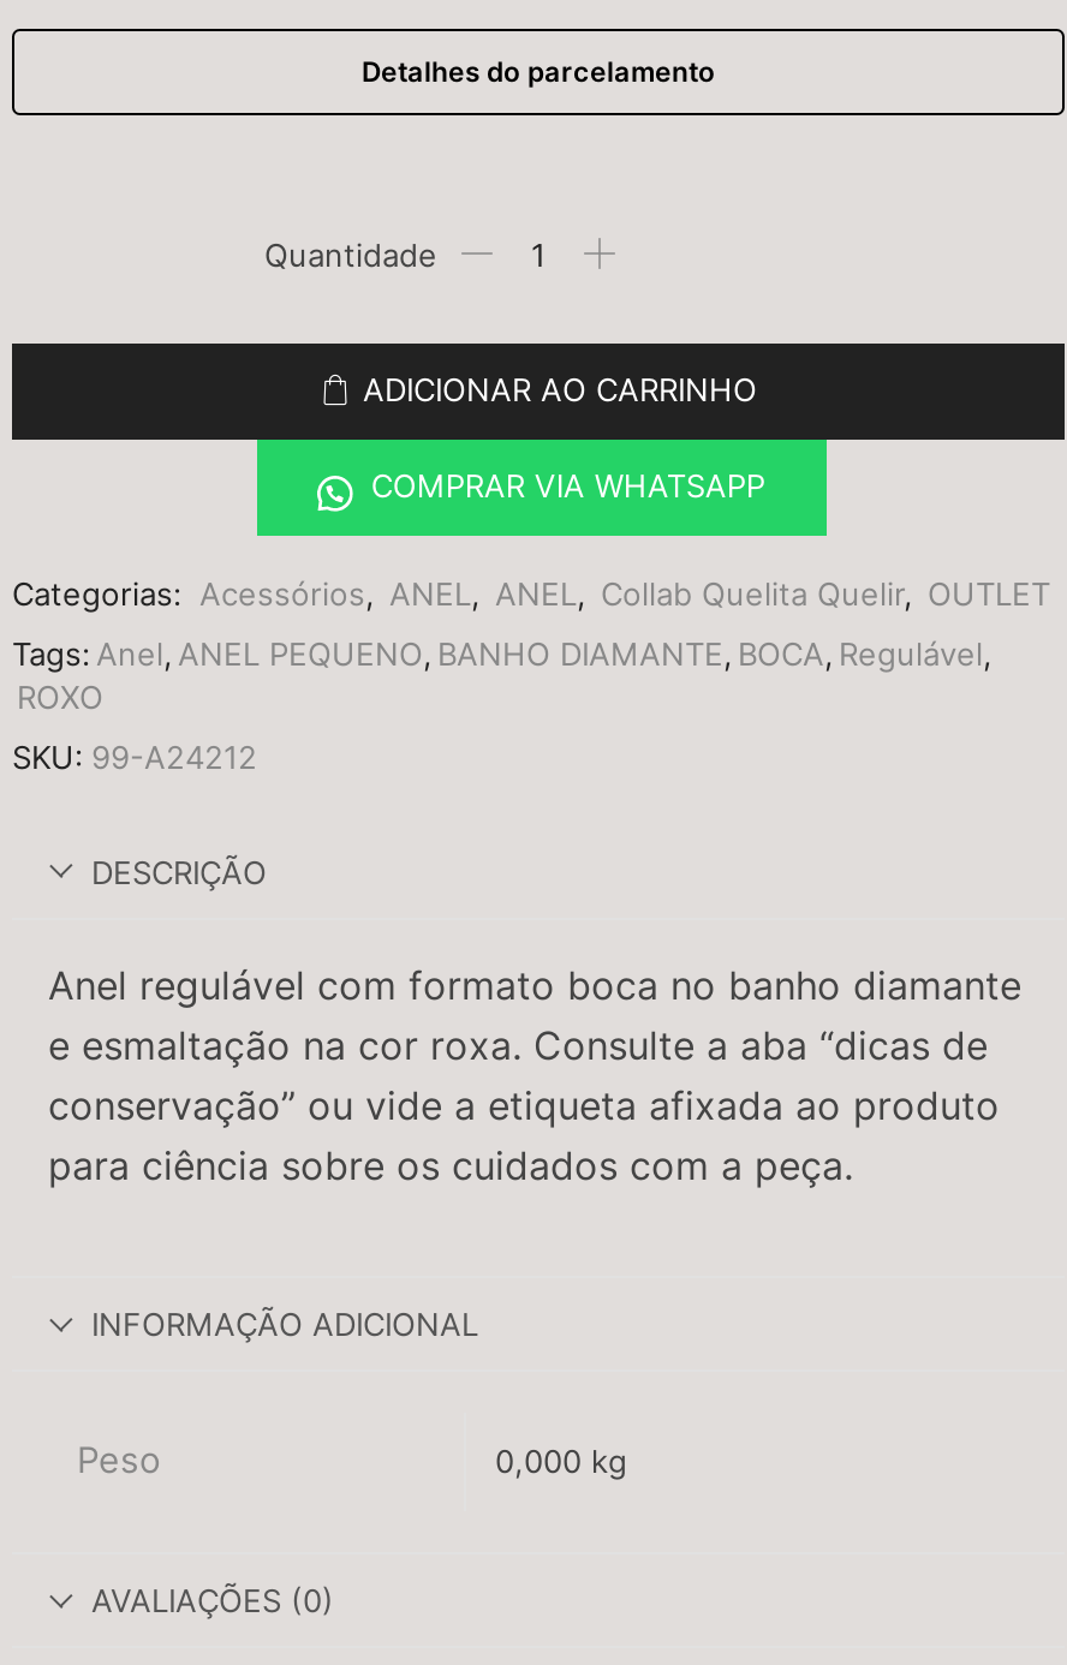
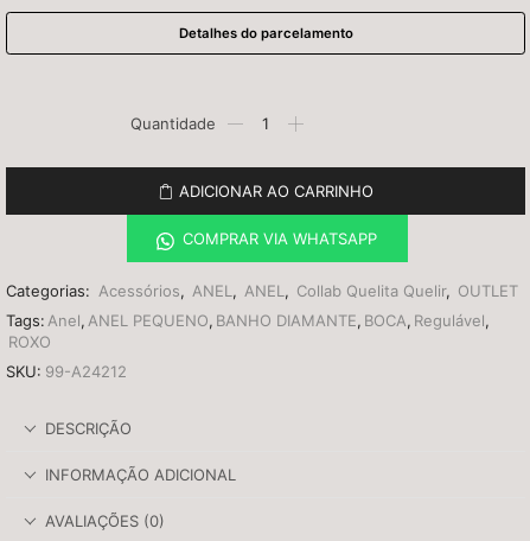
[48,961,1021,1189] Anel regulável com formato boca no banho diamante | e esmaltação na cor roxa. Consulte a aba “dicas de | conservação” ou vide a etiqueta afixada ao produto | para ciência sobre os cuidados com a peça. -> none
[77,1440,627,1483] Peso | 0,000 kg -> none

